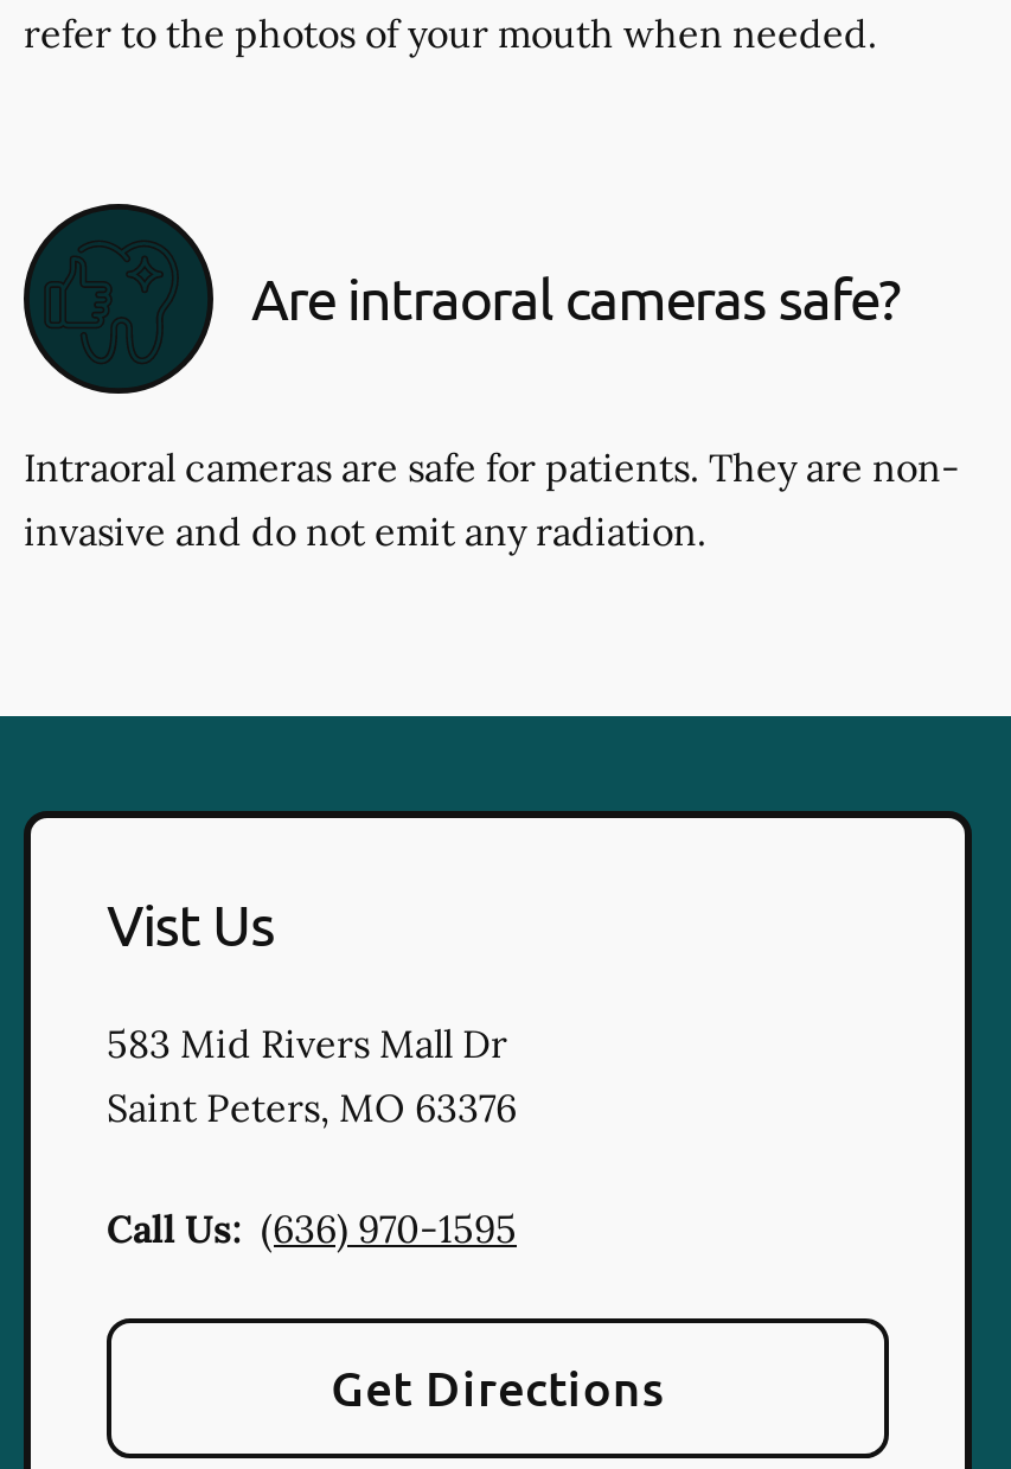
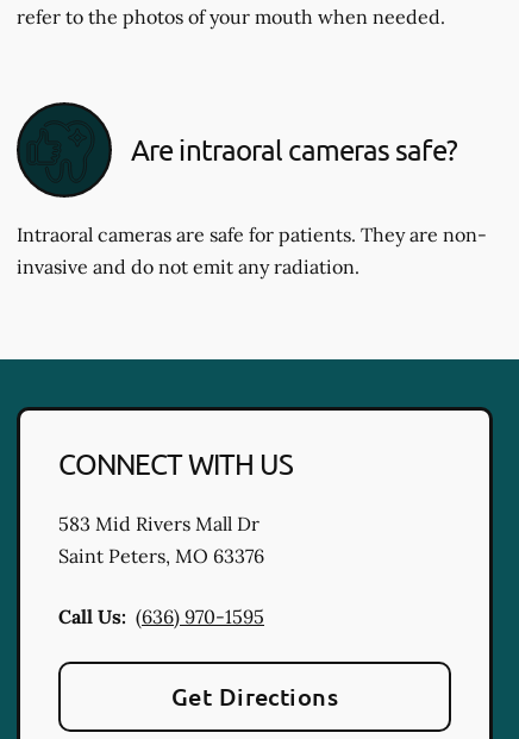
[107,889,274,958] Vist Us -> [58,446,293,481] CONNECT WITH US

